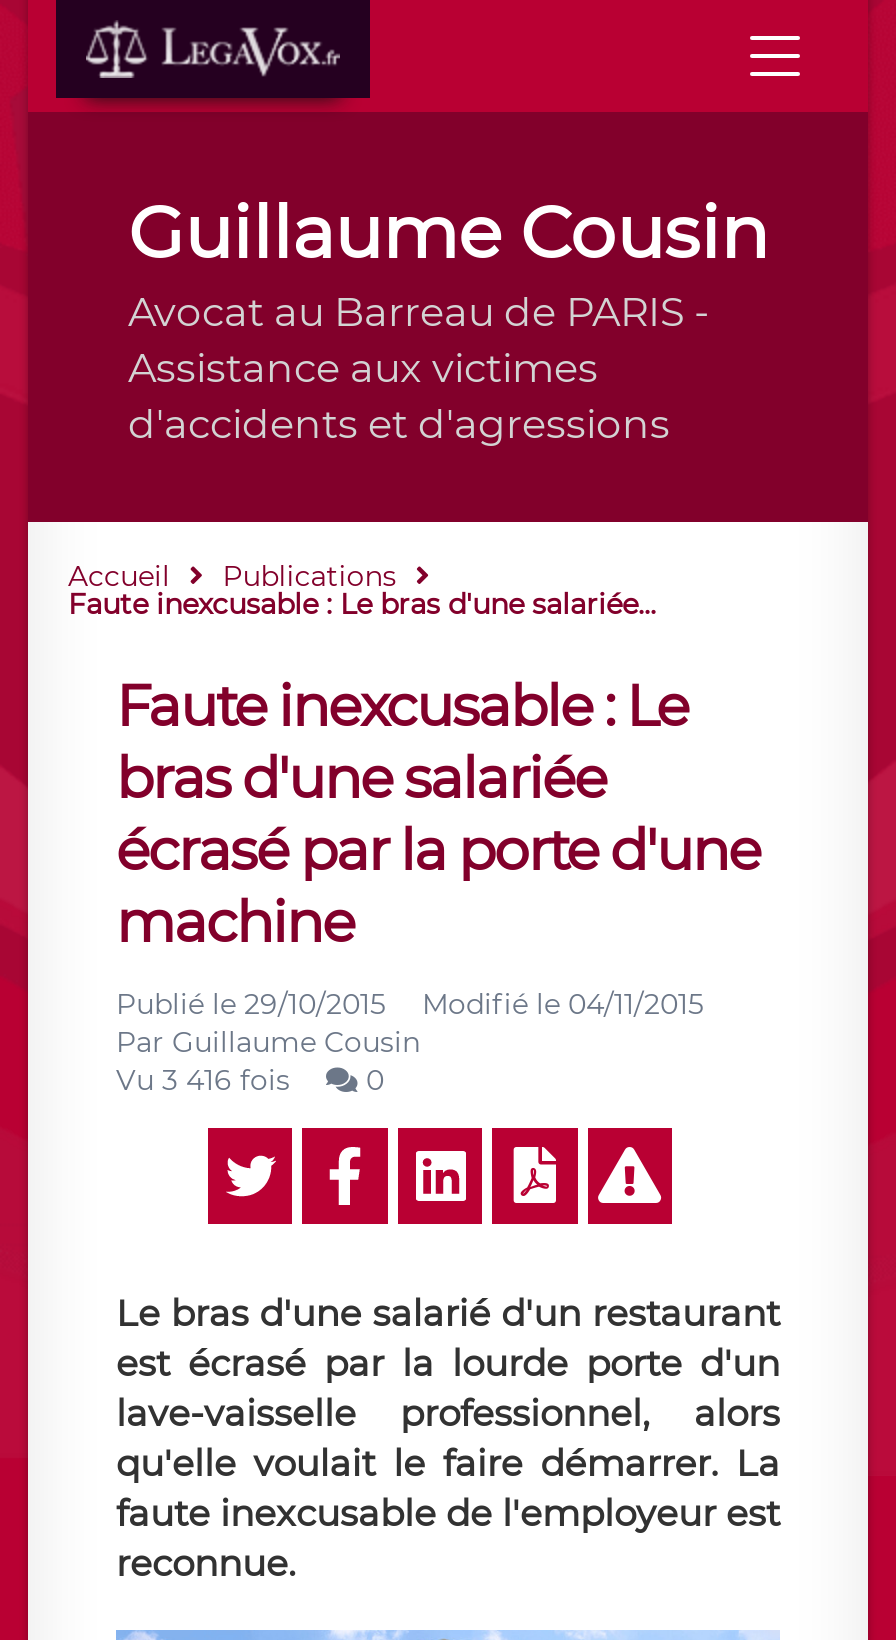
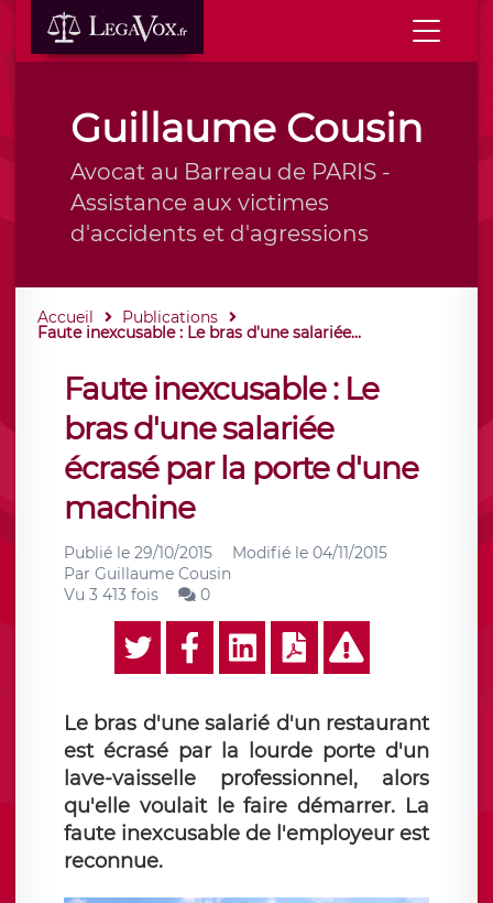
[116,1062,384,1098] Vu 3 416 fois 0 -> [64,585,210,605] Vu 3 413 fois 0

